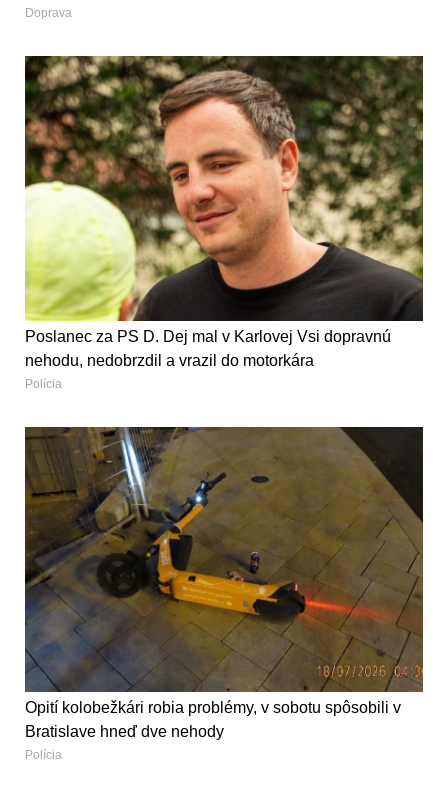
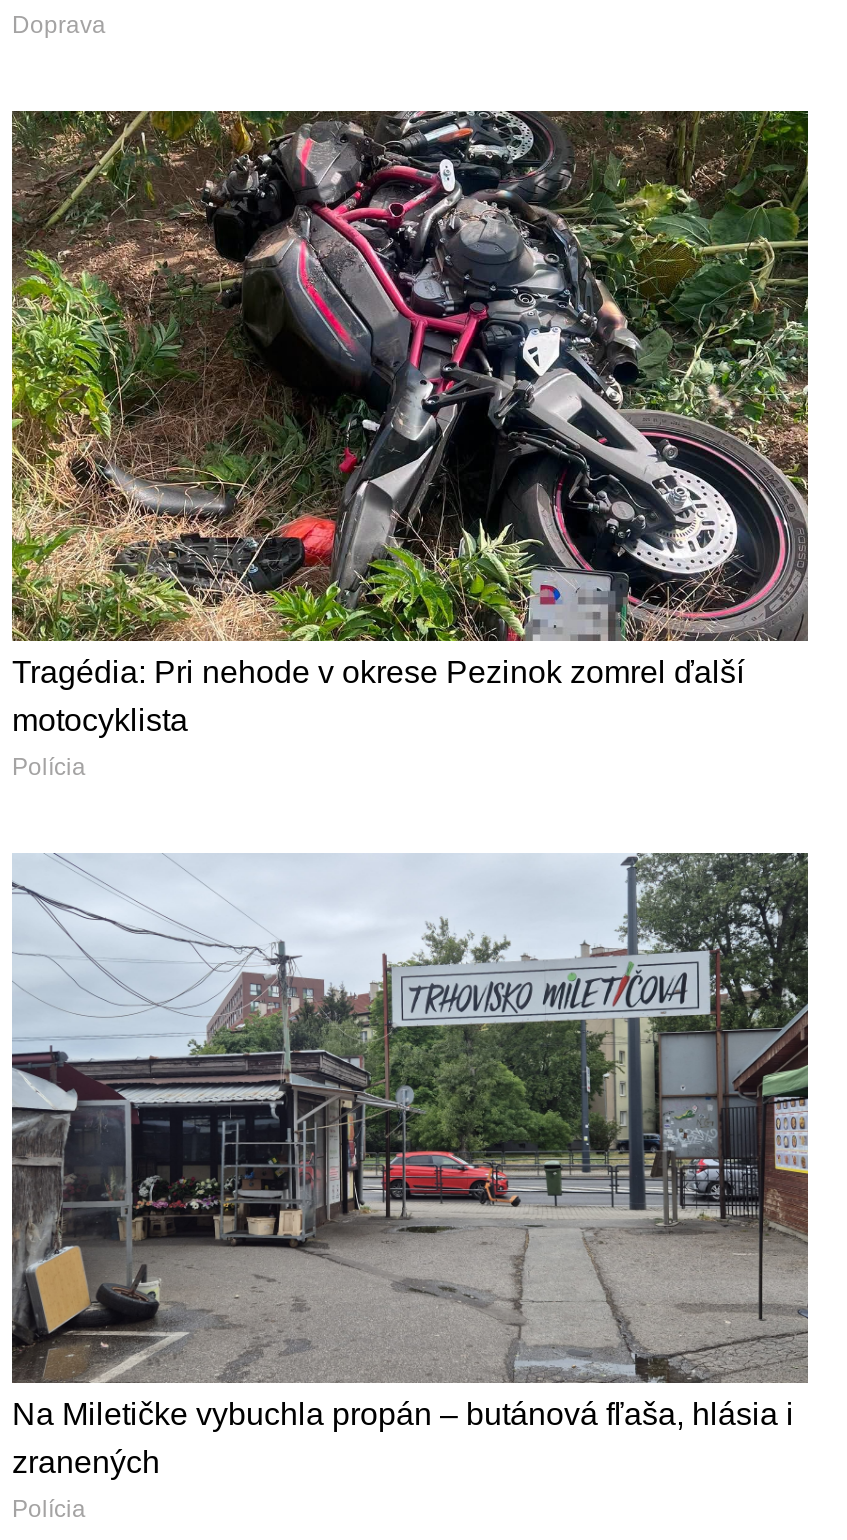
[24,55,424,369] [image] | Poslanec za PS D. Dej mal v Karlovej Vsi dopravnú | nehodu, nedobrzdil a vrazil do motorkára -> [10,109,810,737] [image] | Tragédia: Pri nehode v okrese Pezinok zomrel ďalší | motocyklista
[24,426,424,740] [image] | Opití kolobežkári robia problémy, v sobotu spôsobili v | Bratislave hneď dve nehody -> [10,853,810,1479] [image] | Na Miletičke vybuchla propán – butánová fľaša, hlásia i | zranených

